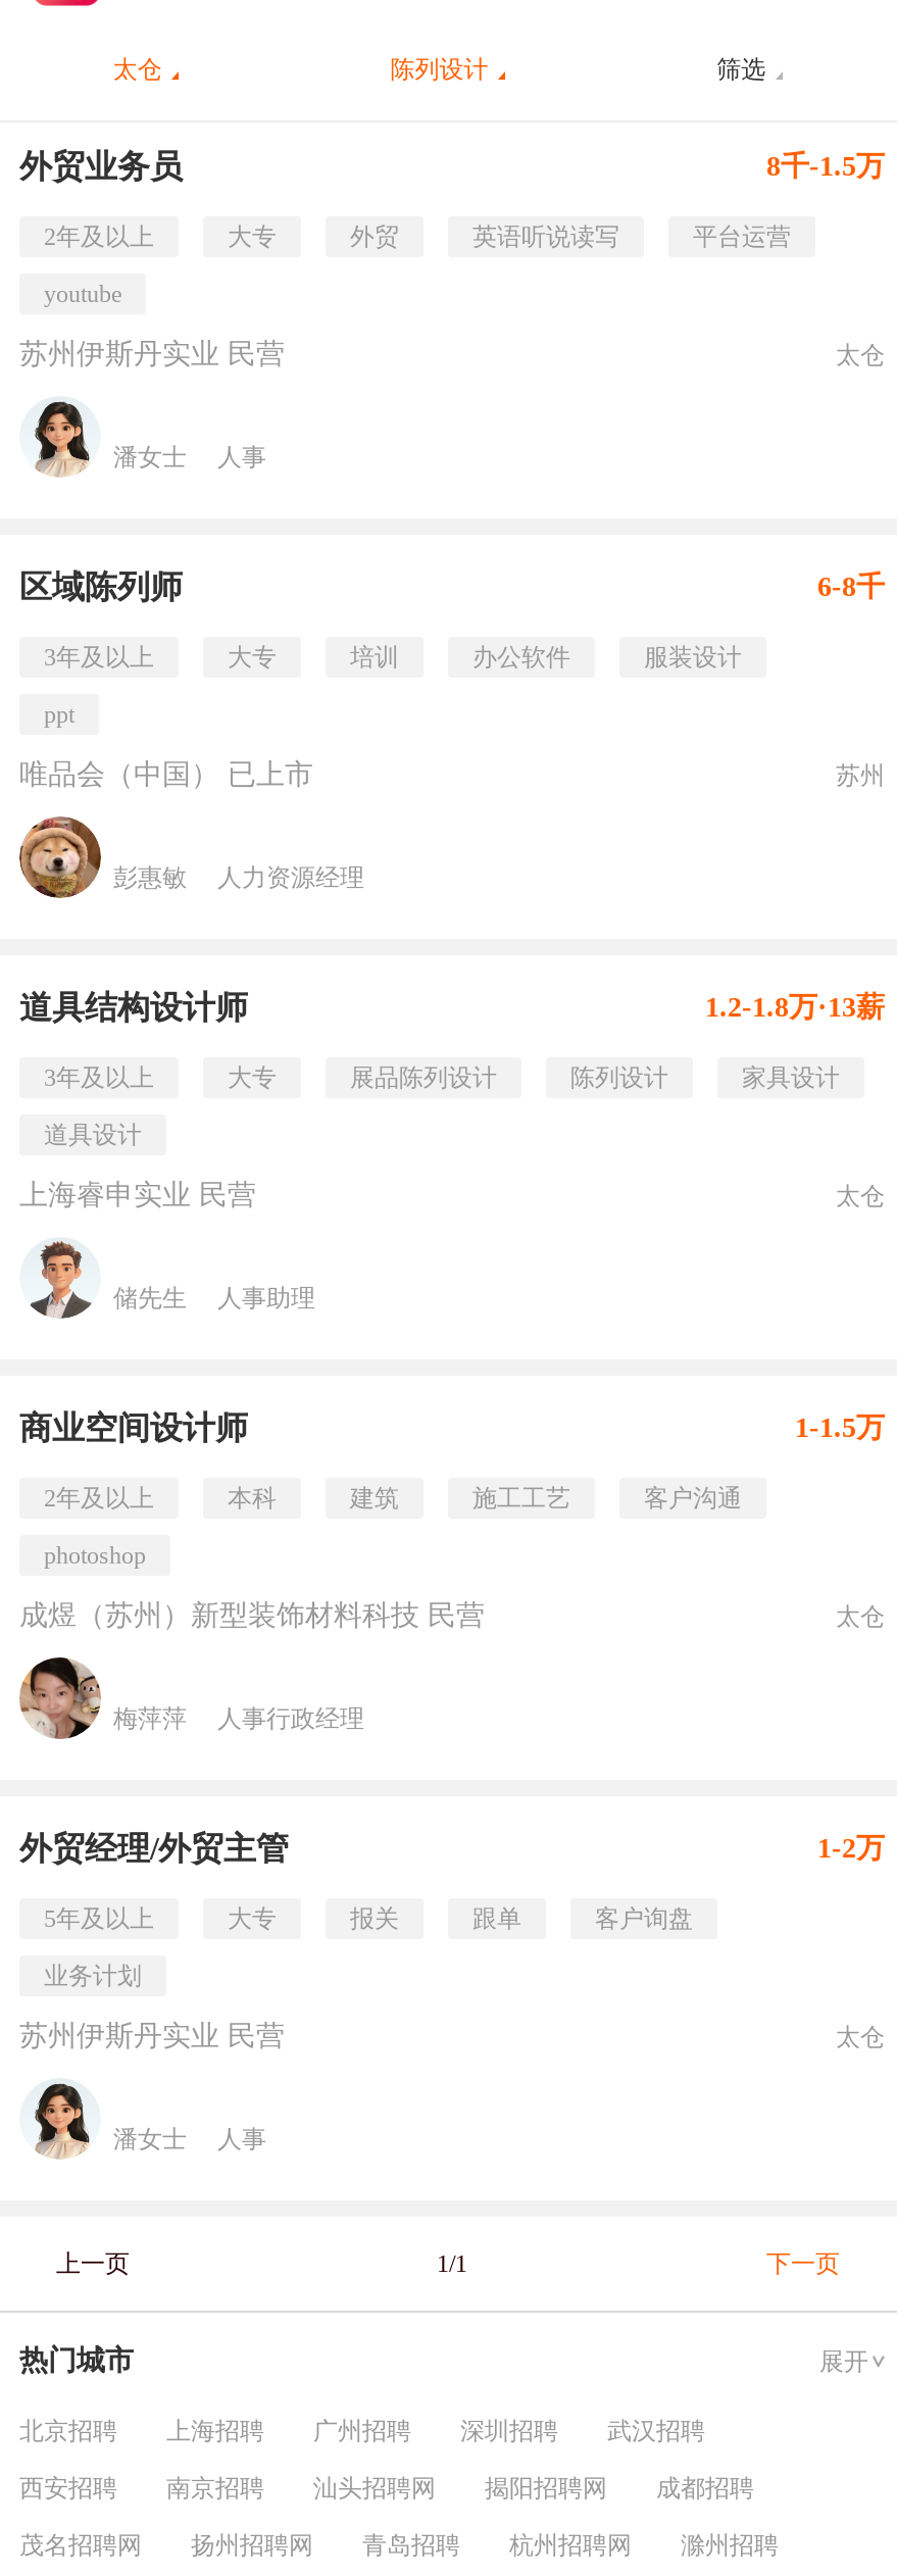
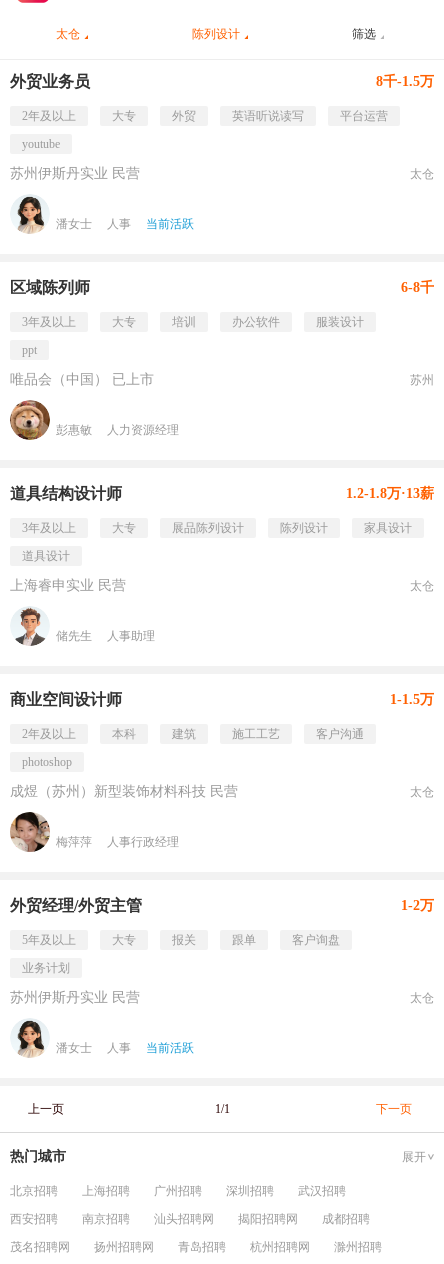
none -> [146,217,194,231] 当前活跃
none -> [146,1041,194,1055] 当前活跃

